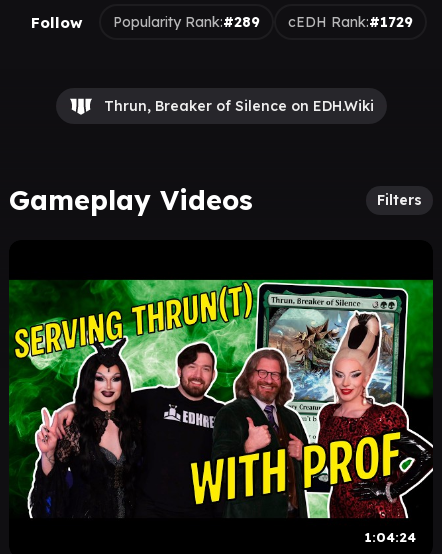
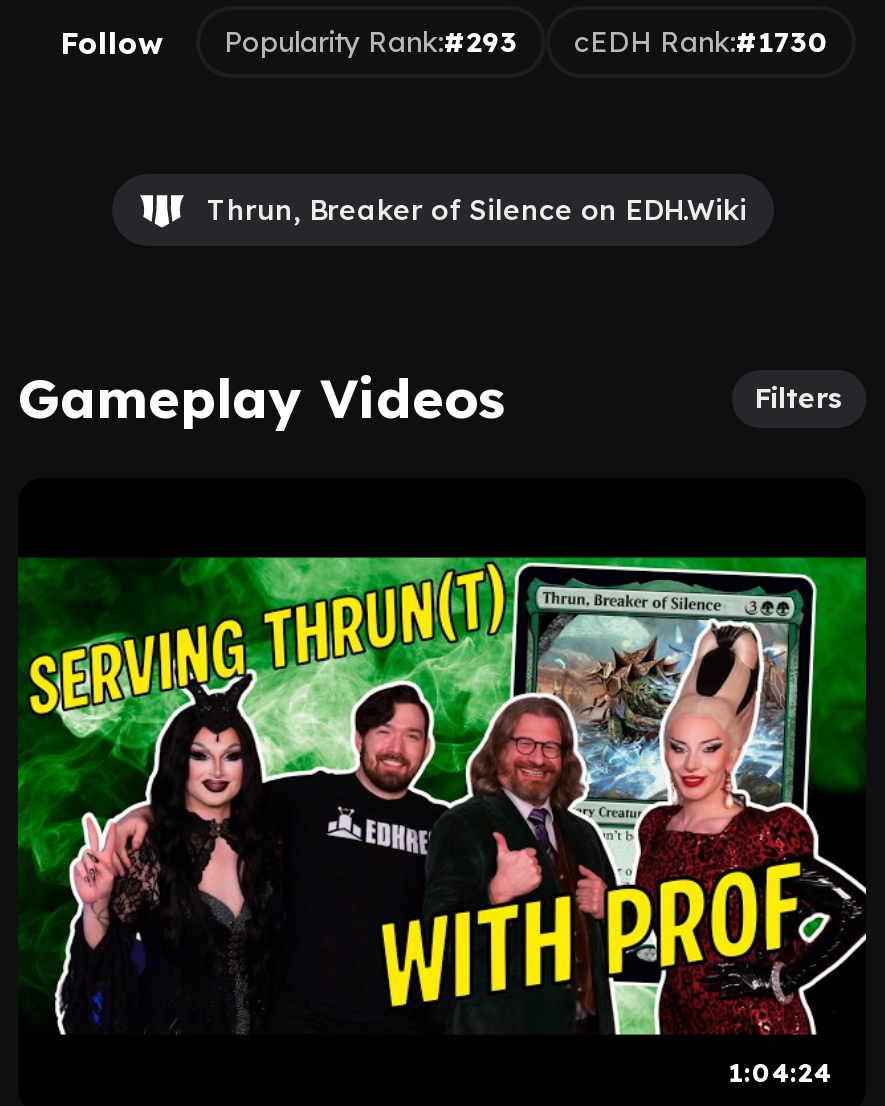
[113,12,260,30] Popularity Rank:#289 -> [224,23,518,59] Popularity Rank:#293
[288,12,413,30] cEDH Rank:#1729 -> [574,23,828,59] cEDH Rank:#1730

